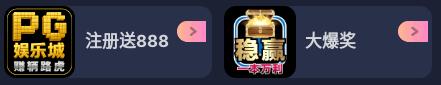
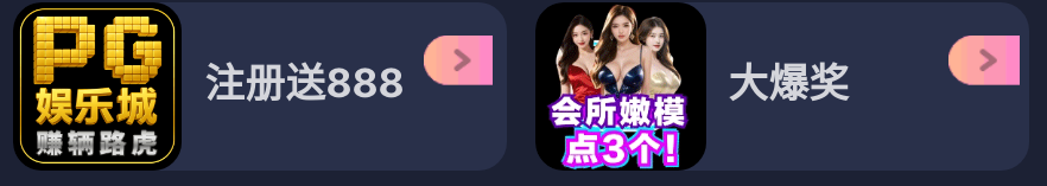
[230,9,288,78] [image] -> [547,11,690,172] [image]

